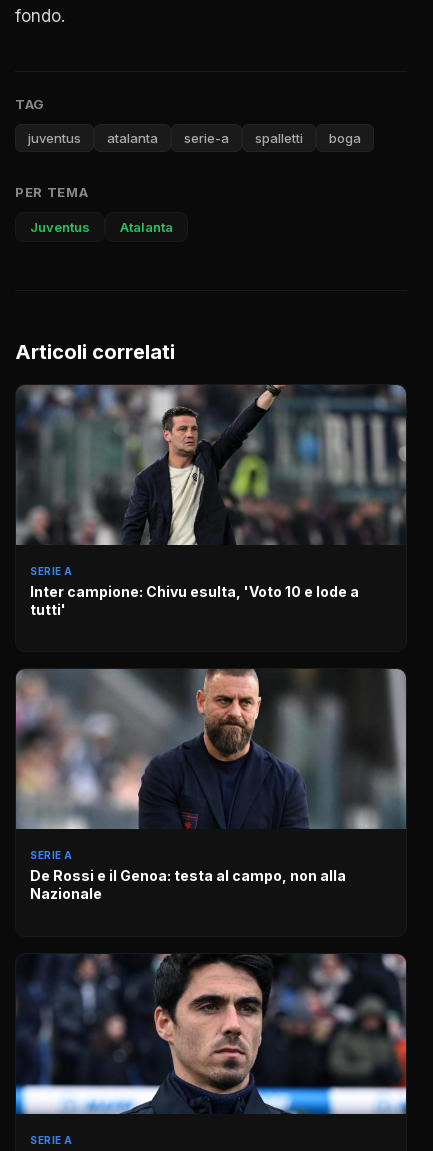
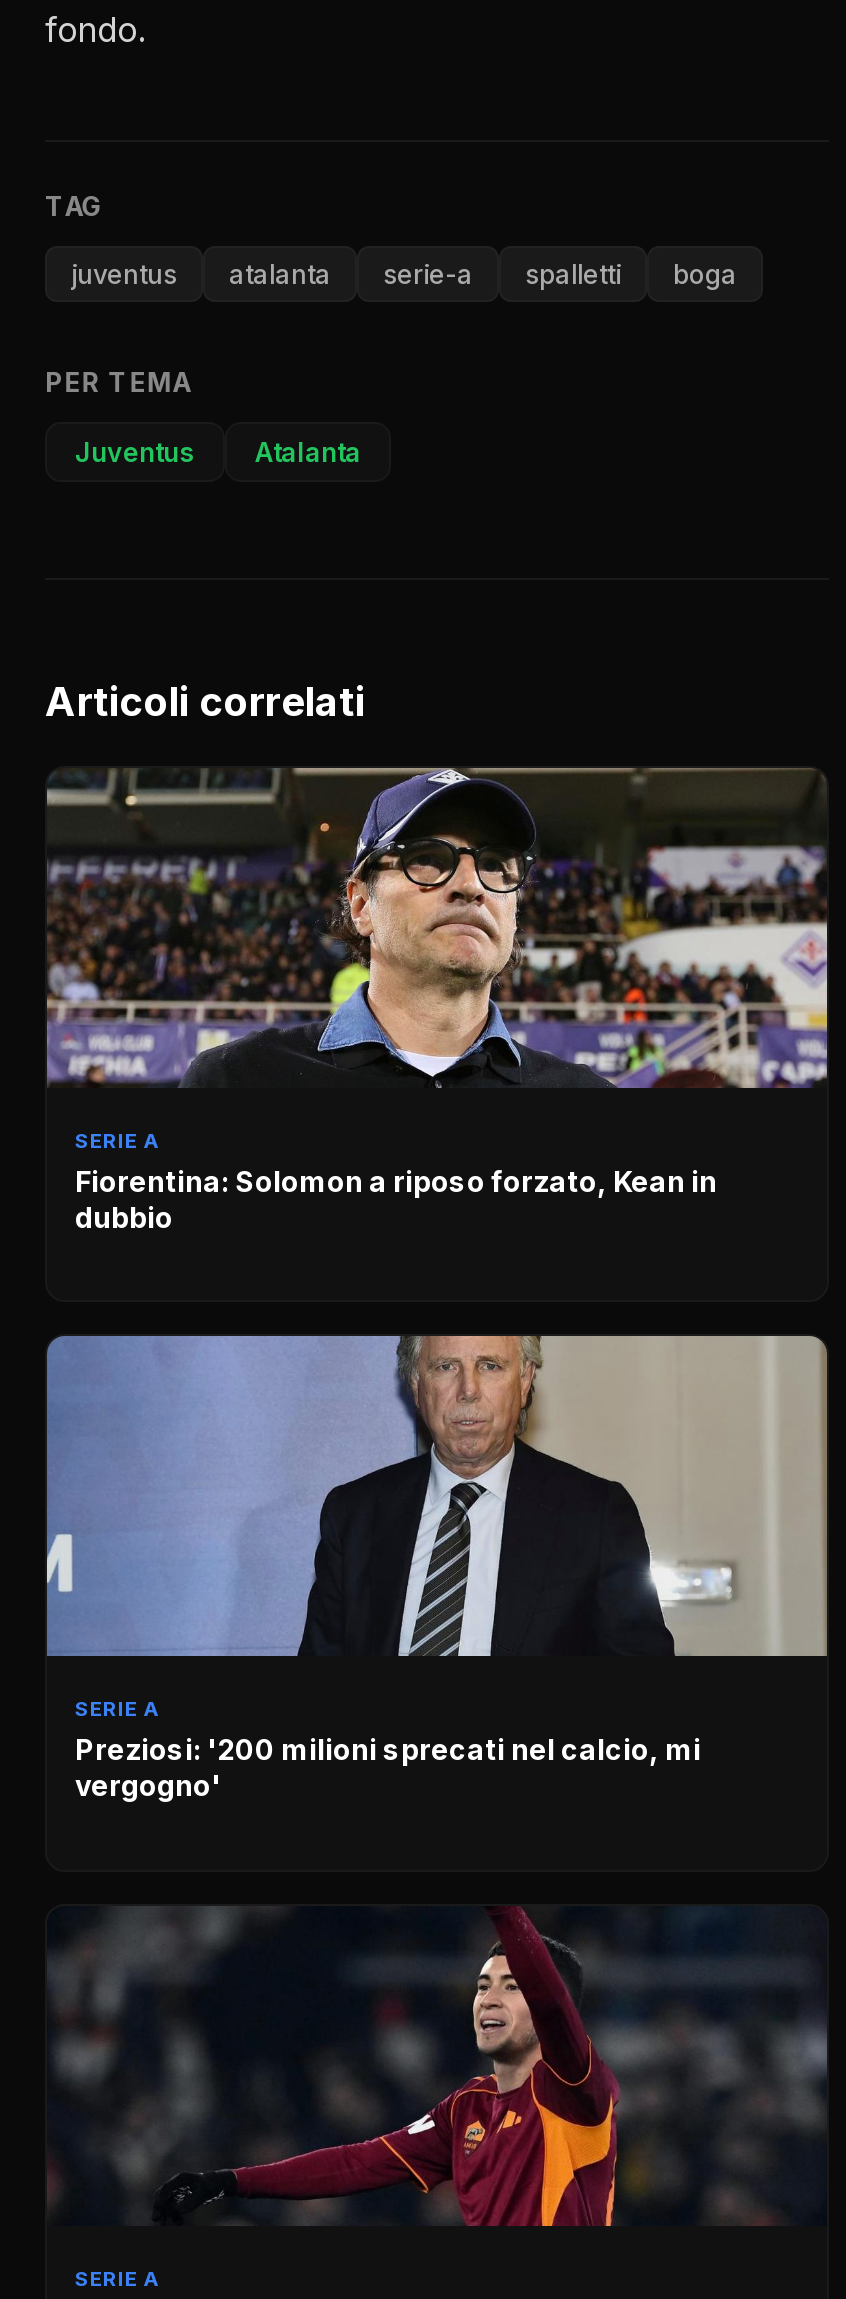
[16,384,407,618] [image] | Inter campione: Chivu esulta, 'Voto 10 e lode a | tutti' -> [45,766,829,1233] [image] | Fiorentina: Solomon a riposo forzato, Kean in | dubbio
[15,669,406,902] [image] | De Rossi e il Genoa: testa al campo, non alla | Nazionale -> [45,1334,827,1803] [image] | Preziosi: '200 milioni sprecati nel calcio, mi | vergogno'
[15,953,407,1115] [image] -> [47,1906,827,2228] [image]

